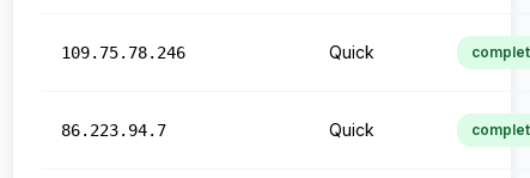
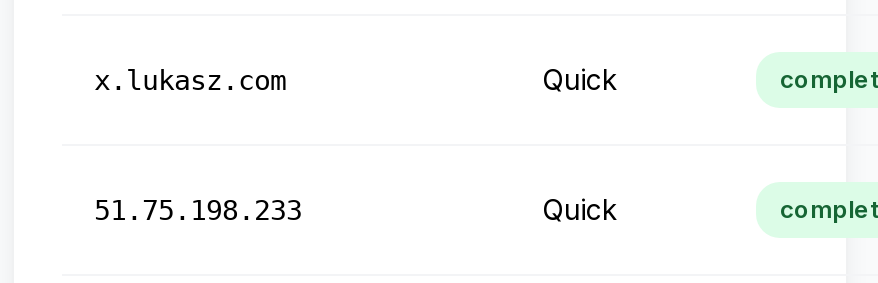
[61,43,185,62] 109.75.78.246 -> [94,64,286,96] x.lukasz.com
[61,121,166,140] 86.223.94.7 -> [94,194,302,226] 51.75.198.233

